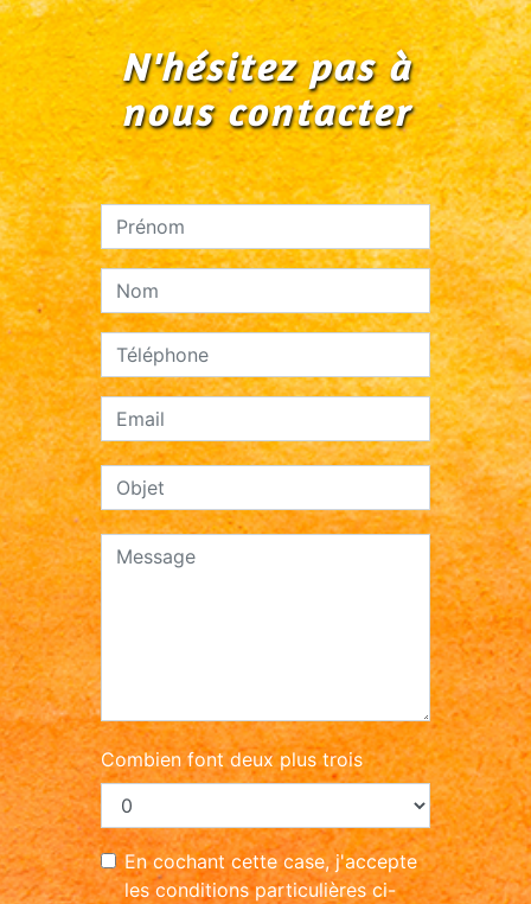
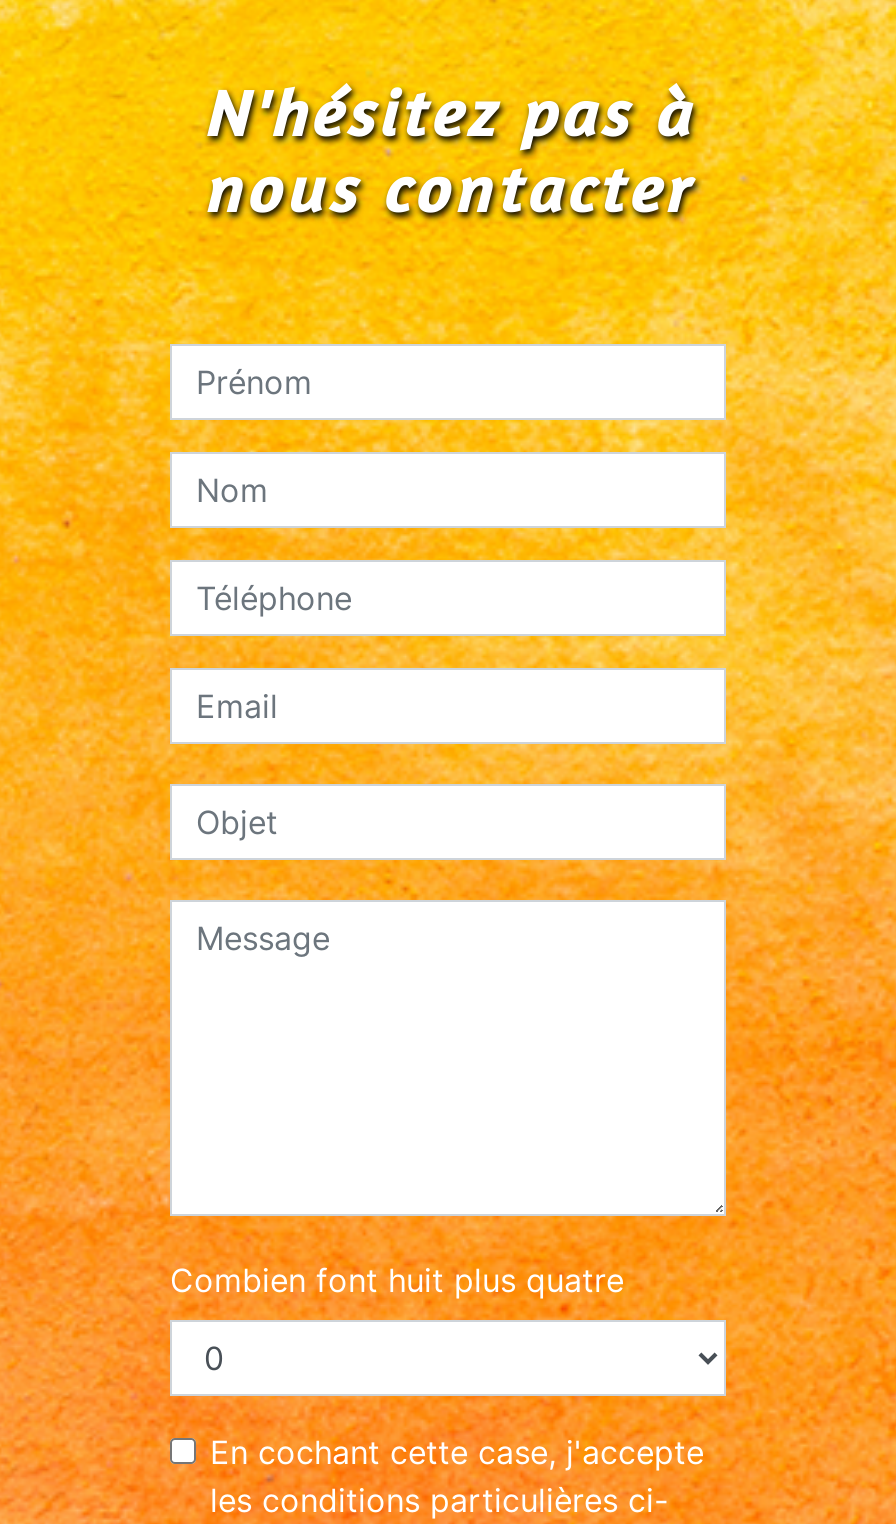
[101,747,363,771] Combien font deux plus trois -> [170,1260,624,1300] Combien font huit plus quatre

